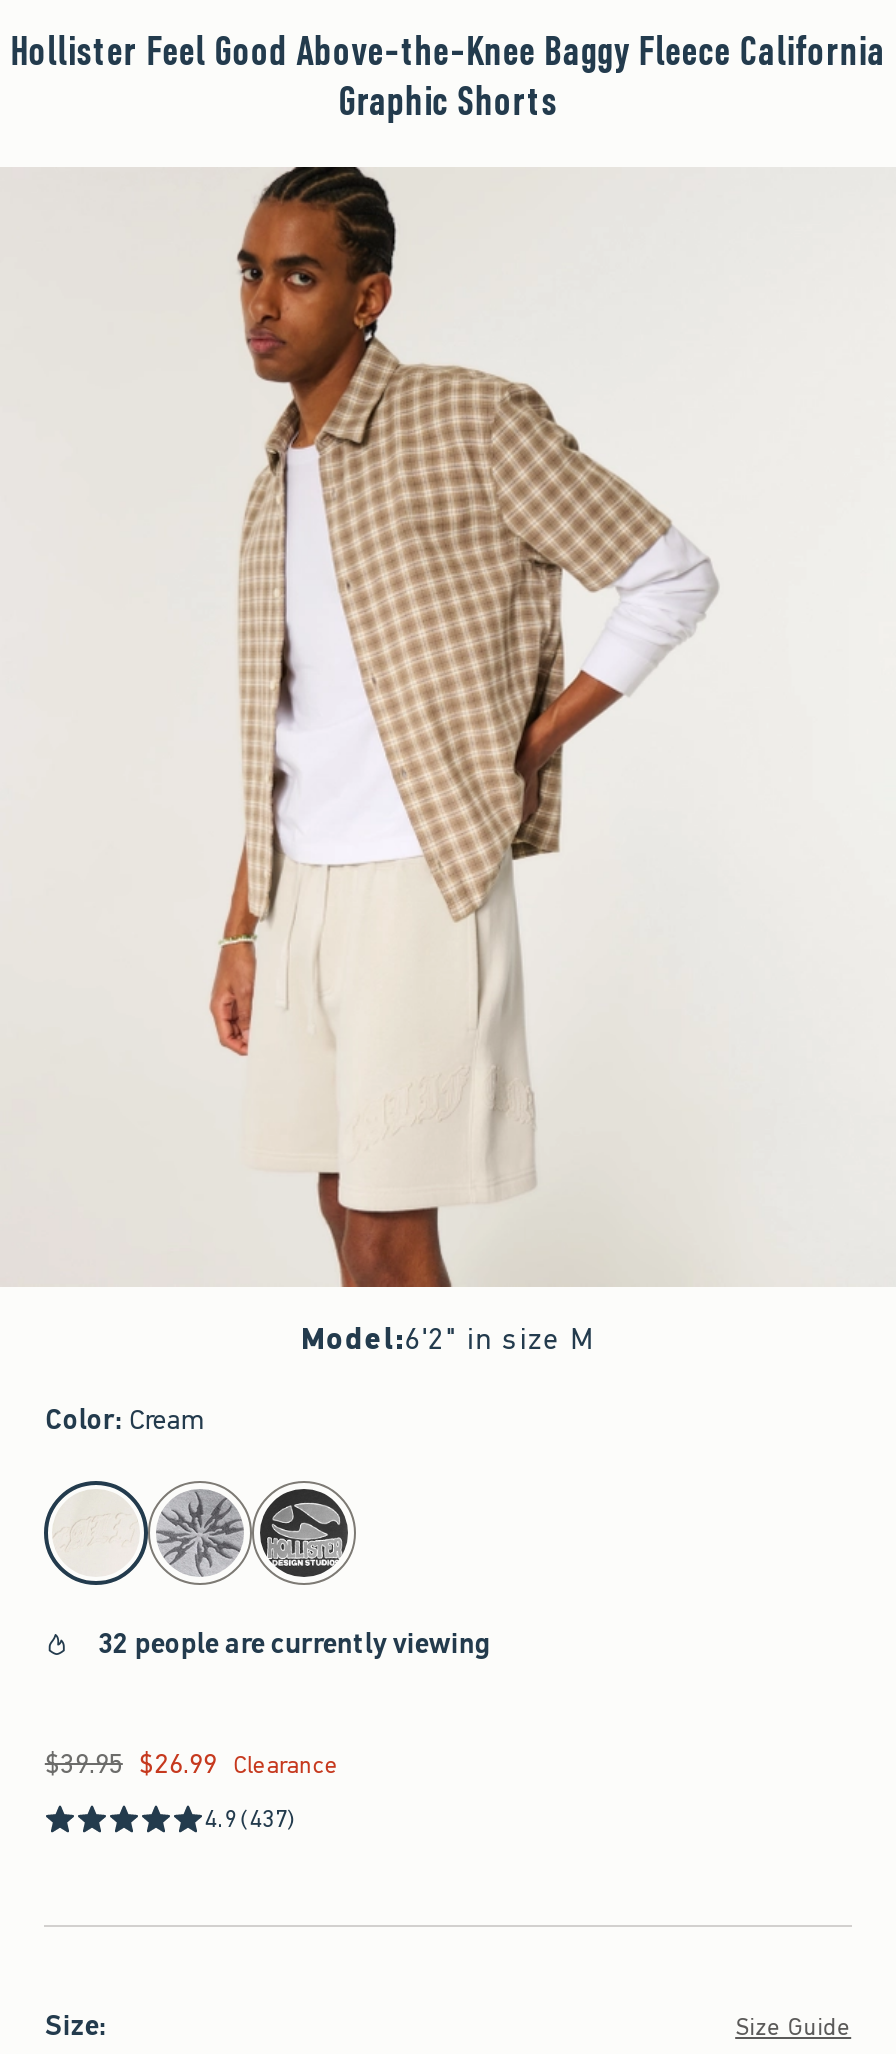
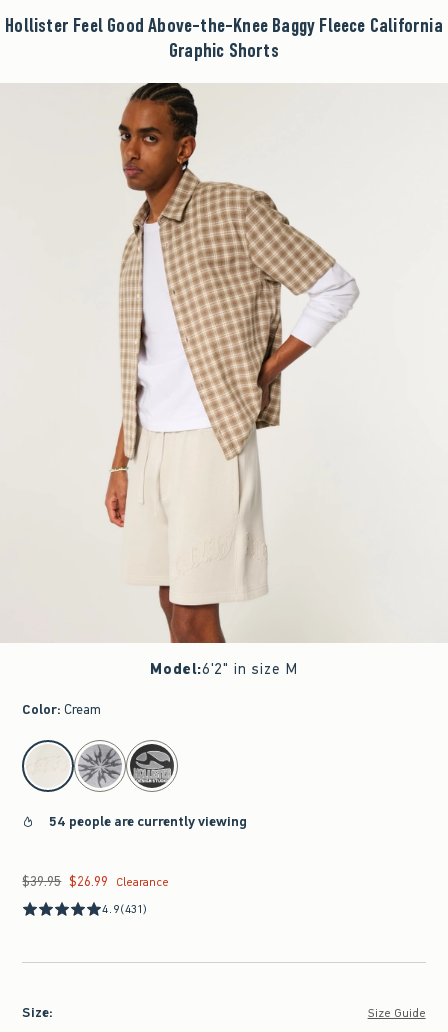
[99,1625,491,1663] 32 people are currently viewing -> [49,812,247,831] 54 people are currently viewing
[205,1803,296,1835] 4.9 (437) -> [102,901,147,917] 4.9 (431)

